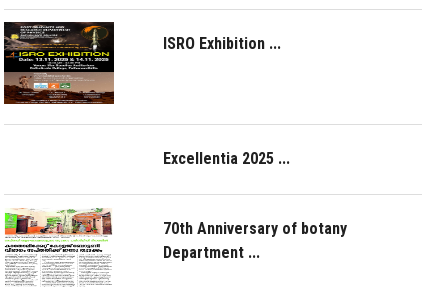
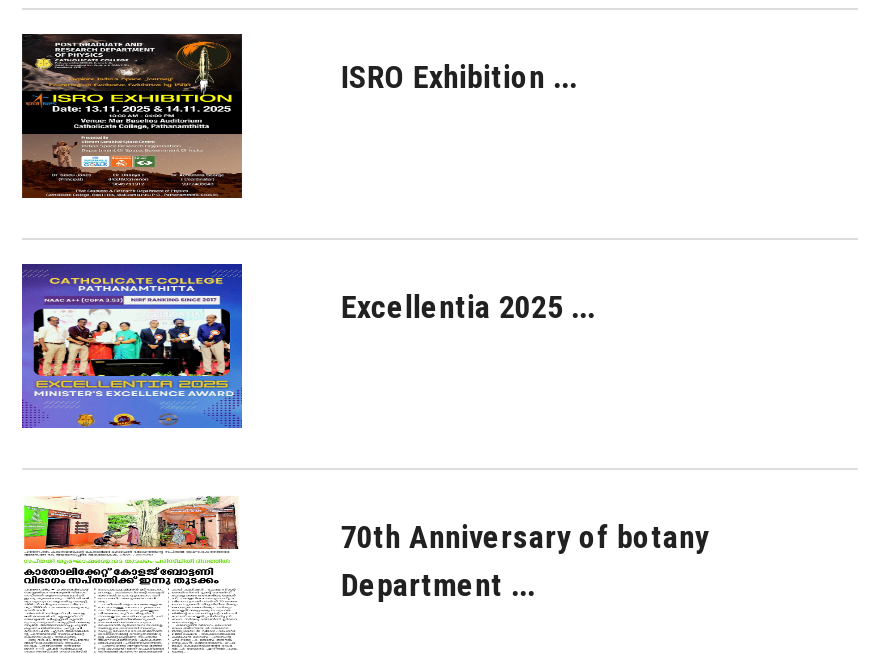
none -> [20,262,244,430] [image]

